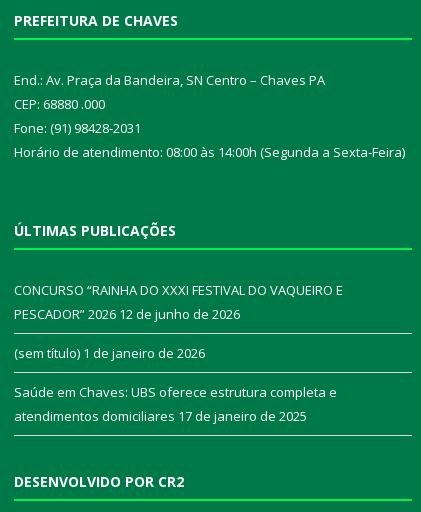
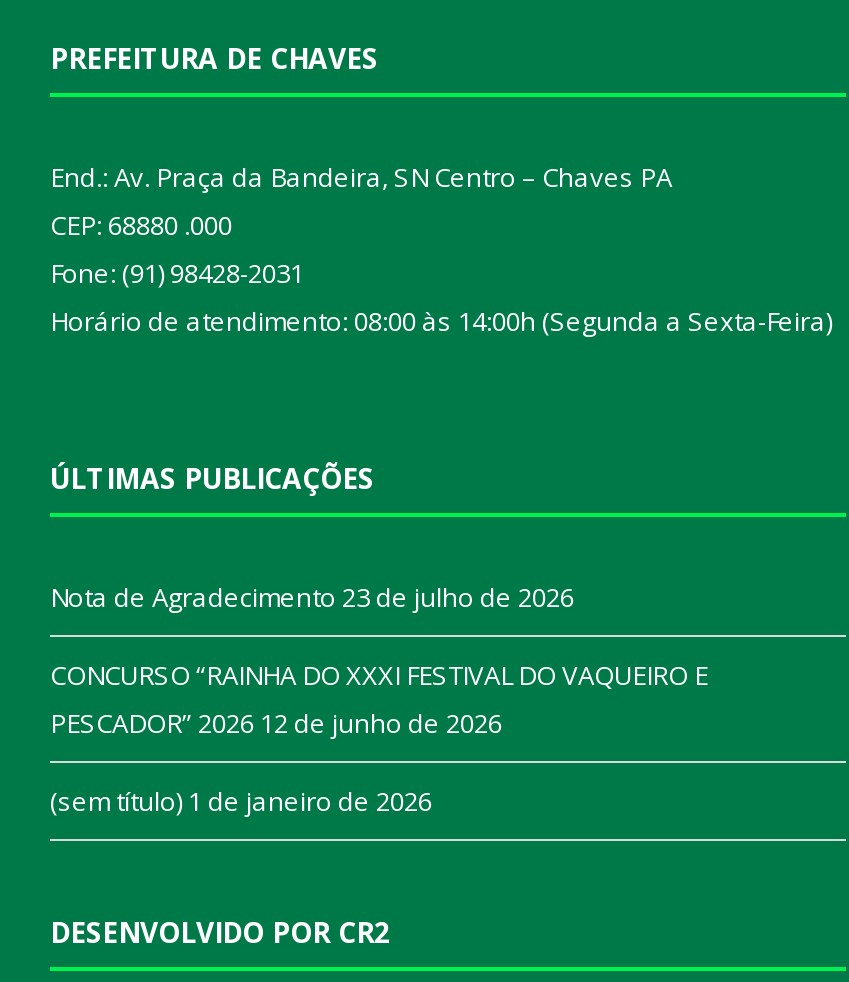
none -> [50,579,574,615] Nota de Agradecimento 23 de julho de 2026
moved [14,281,343,362] -> [50,657,708,819]: CONCURSO “RAINHA DO XXXI FESTIVAL DO VAQUEIRO E | PESCADOR” 2026 12 de junho de 2026 | (sem título) 1 de janeiro de 2026
[14,383,337,425] Saúde em Chaves: UBS oferece estrutura completa e | atendimentos domiciliares 17 de janeiro de 2025 -> none

